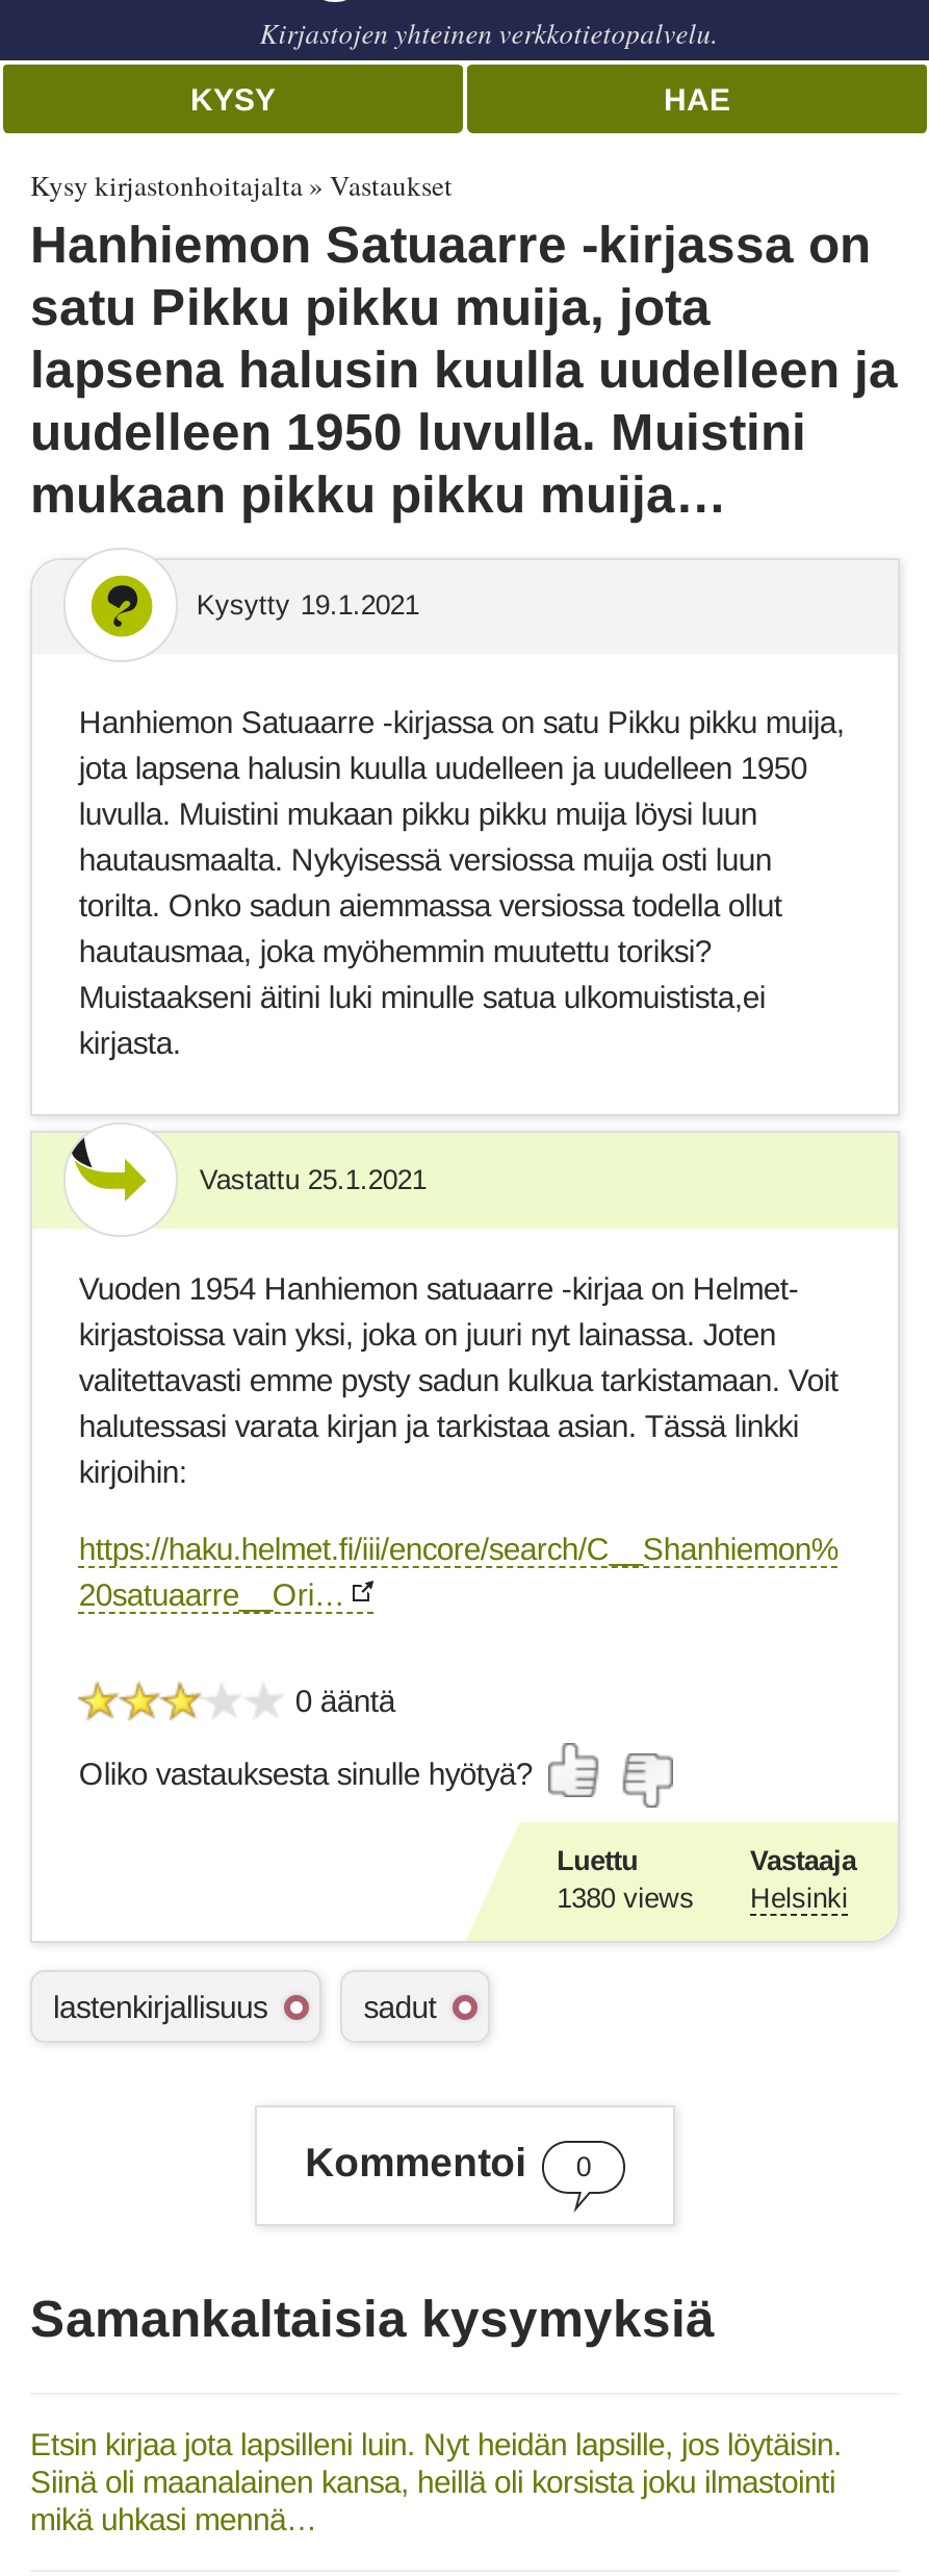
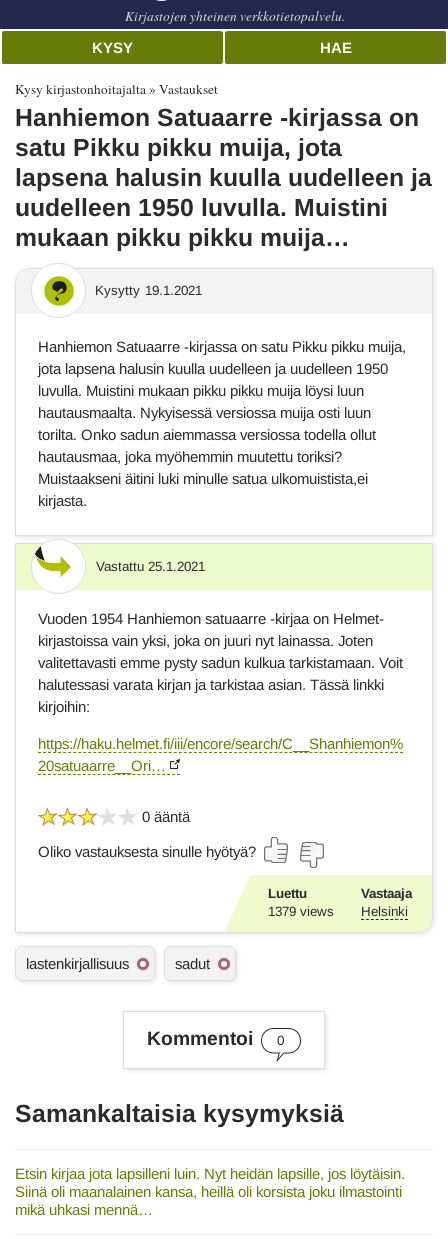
[557,1884,848,1915] 1380 views Helsinki -> [268,904,408,919] 1379 views Helsinki

